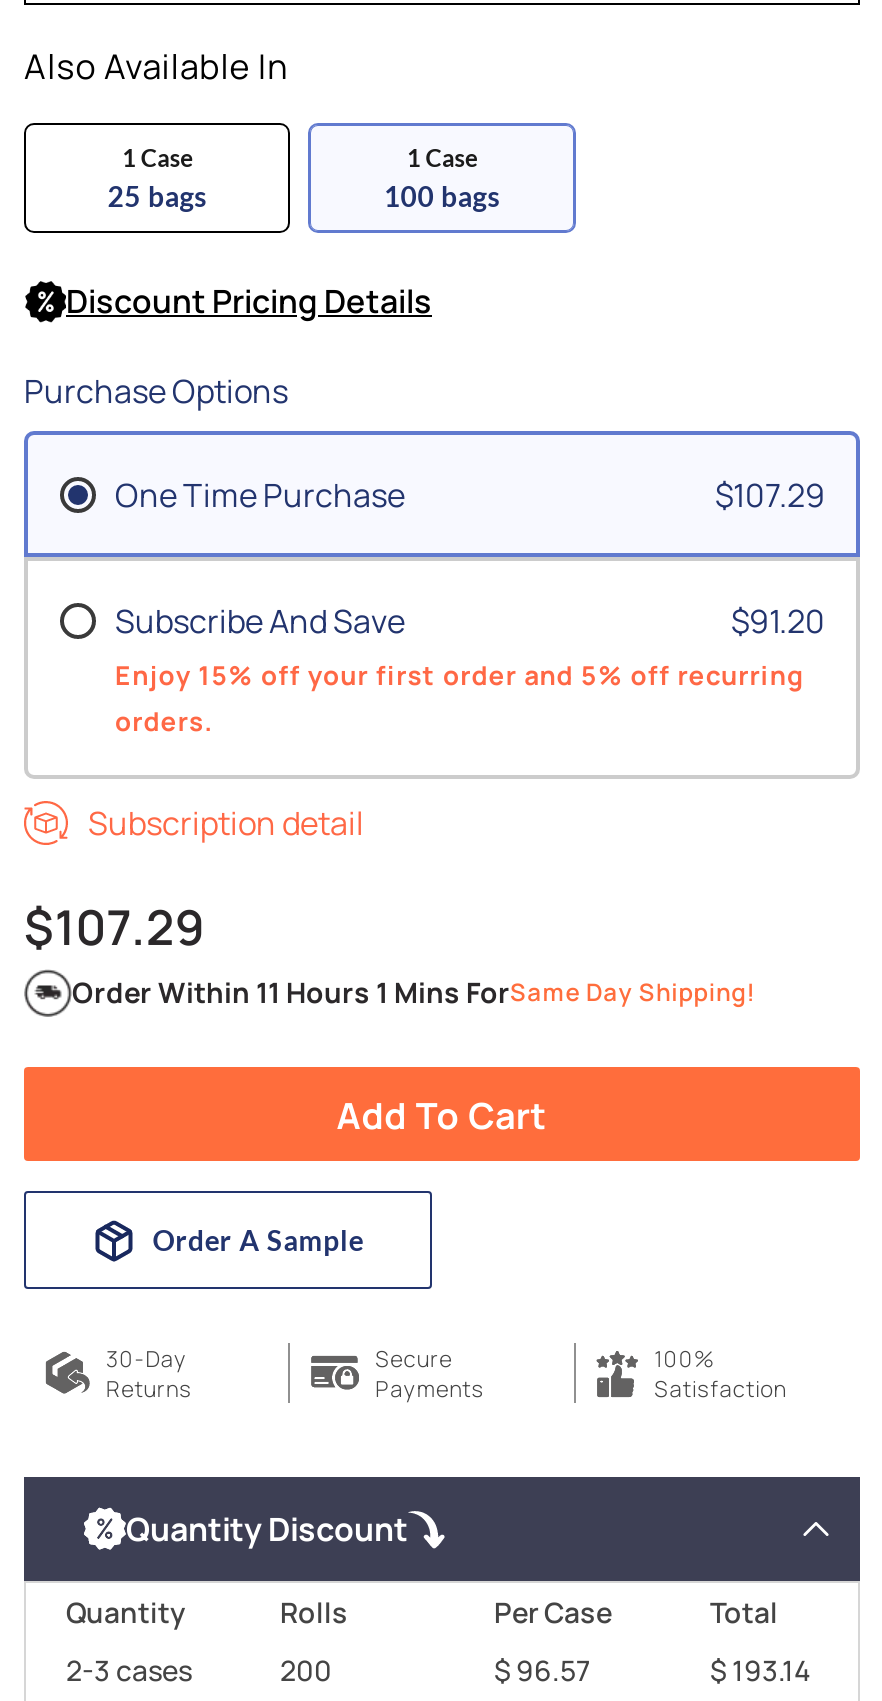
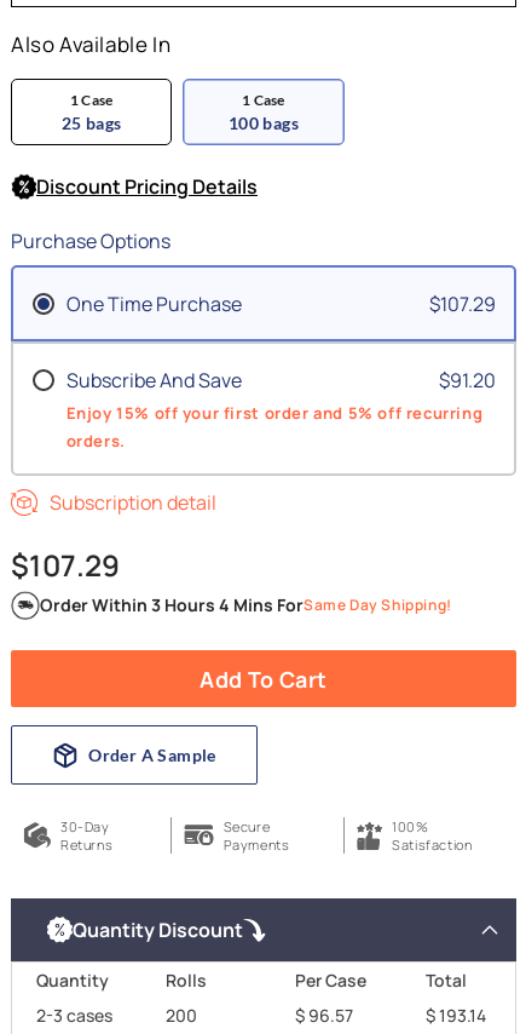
[72,974,756,1012] Order Within 11 Hours 1 Mins ForSame Day Shipping! -> [40,594,452,617] Order Within 3 Hours 4 Mins ForSame Day Shipping!

